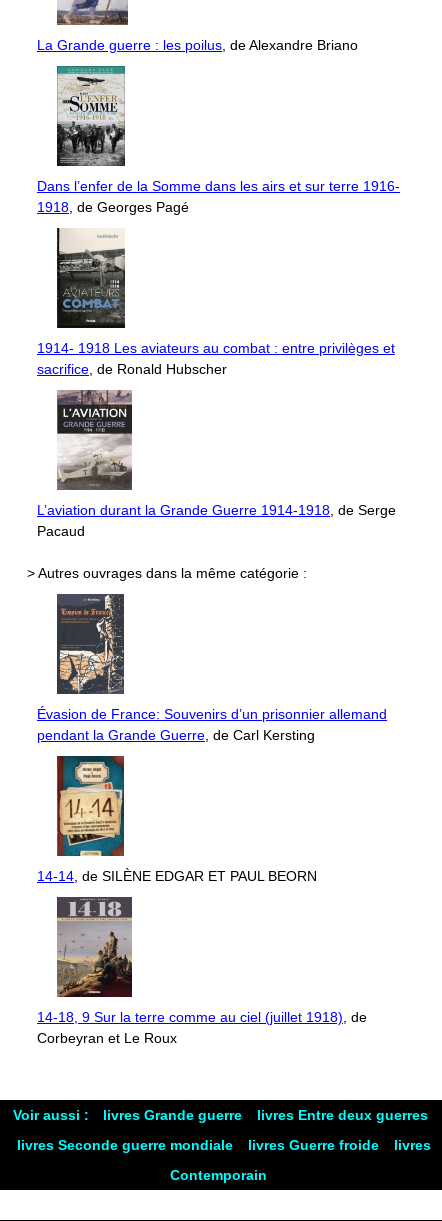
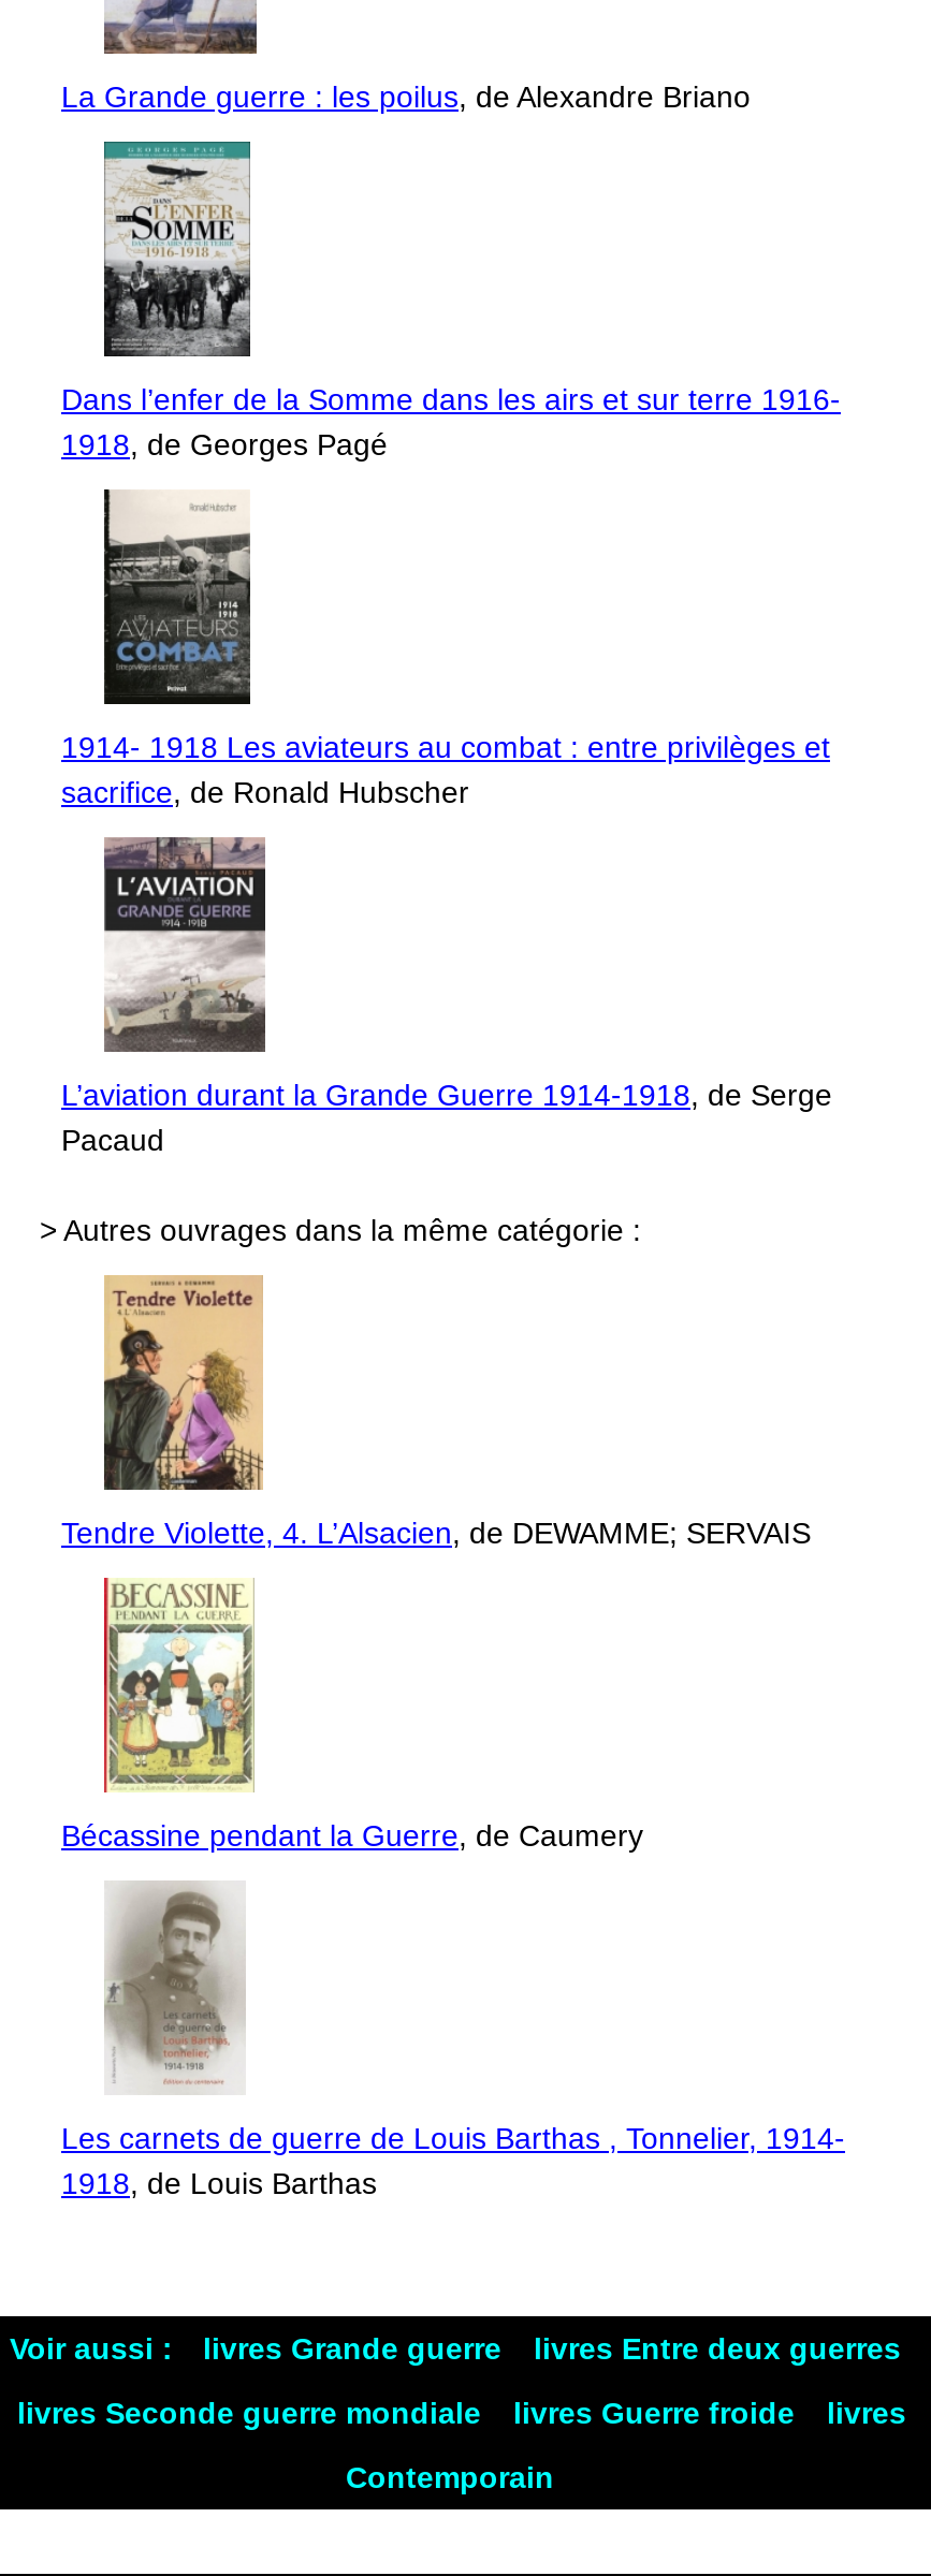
[37,593,387,743] [image] | Évasion de France: Souvenirs d’un prisonnier allemand | pendant la Grande Guerre, de Carl Kersting -> [61,1273,811,1549] [image] | Tendre Violette, 4. L’Alsacien, de DEWAMME; SERVAIS
[37,755,317,884] [image] | 14-14, de SILÈNE EDGAR ET PAUL BEORN -> [61,1610,643,1852] [image] | Bécassine pendant la Guerre, de Caumery
[37,896,367,1046] [image] | 14-18, 9 Sur la terre comme au ciel (juillet 1918), de | Corbeyran et Le Roux -> [61,1913,845,2200] [image] | Les carnets de guerre de Louis Barthas , Tonnelier, 1914- | 1918, de Louis Barthas

